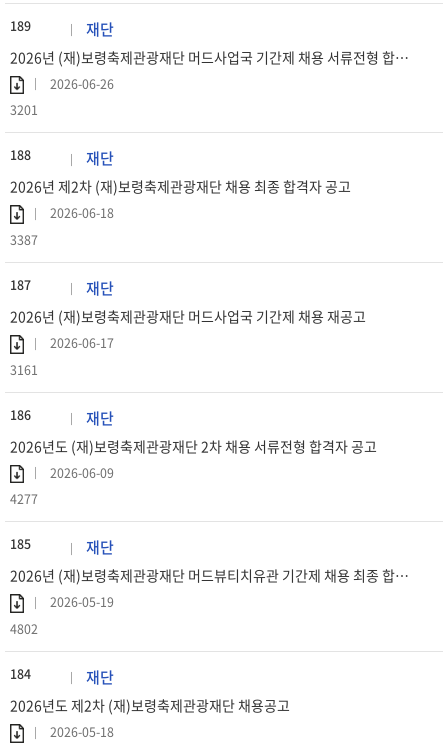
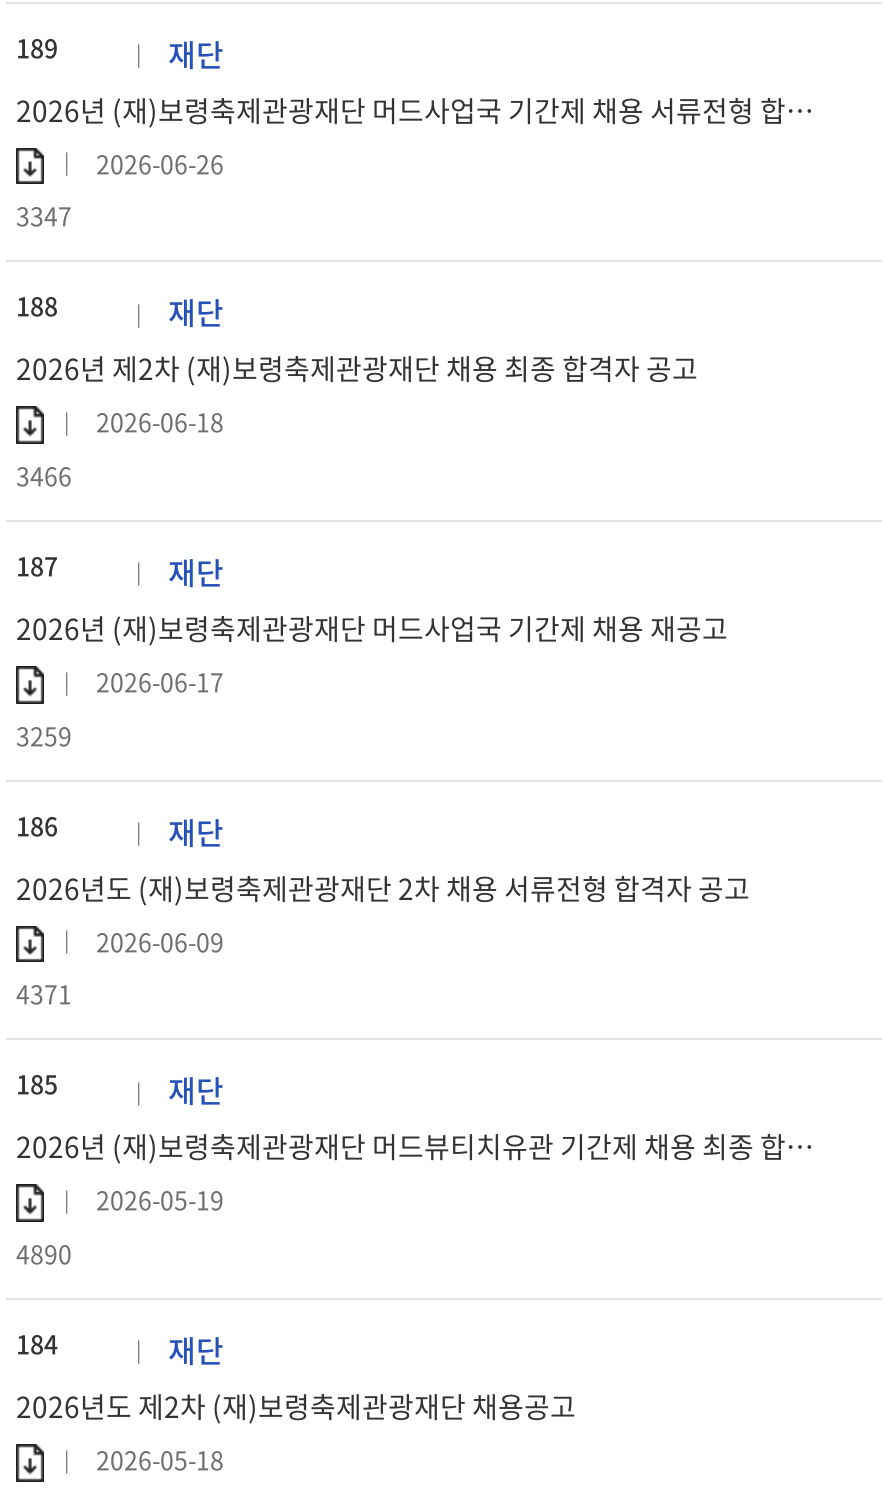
[10,101,38,119] 3201 -> [16,199,72,235] 3347
[10,231,38,249] 3387 -> [16,458,72,494] 3466
[10,361,38,379] 3161 -> [16,717,72,753] 3259
[10,490,38,508] 4277 -> [16,976,72,1012] 4371
[10,620,38,638] 4802 -> [16,1236,72,1272] 4890

